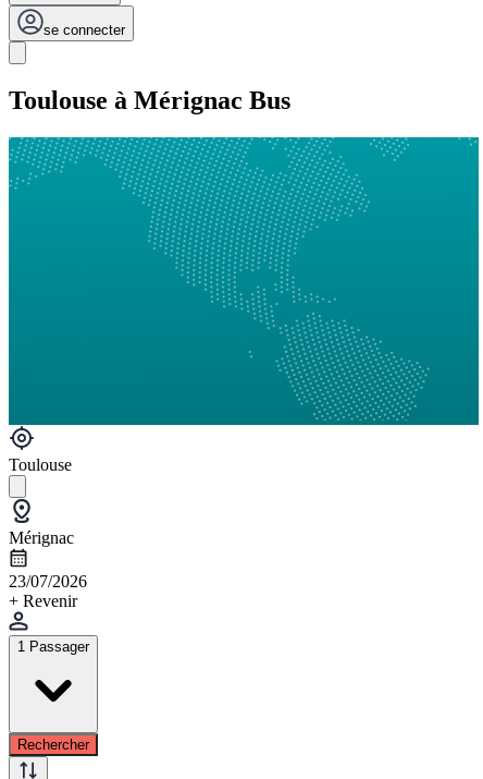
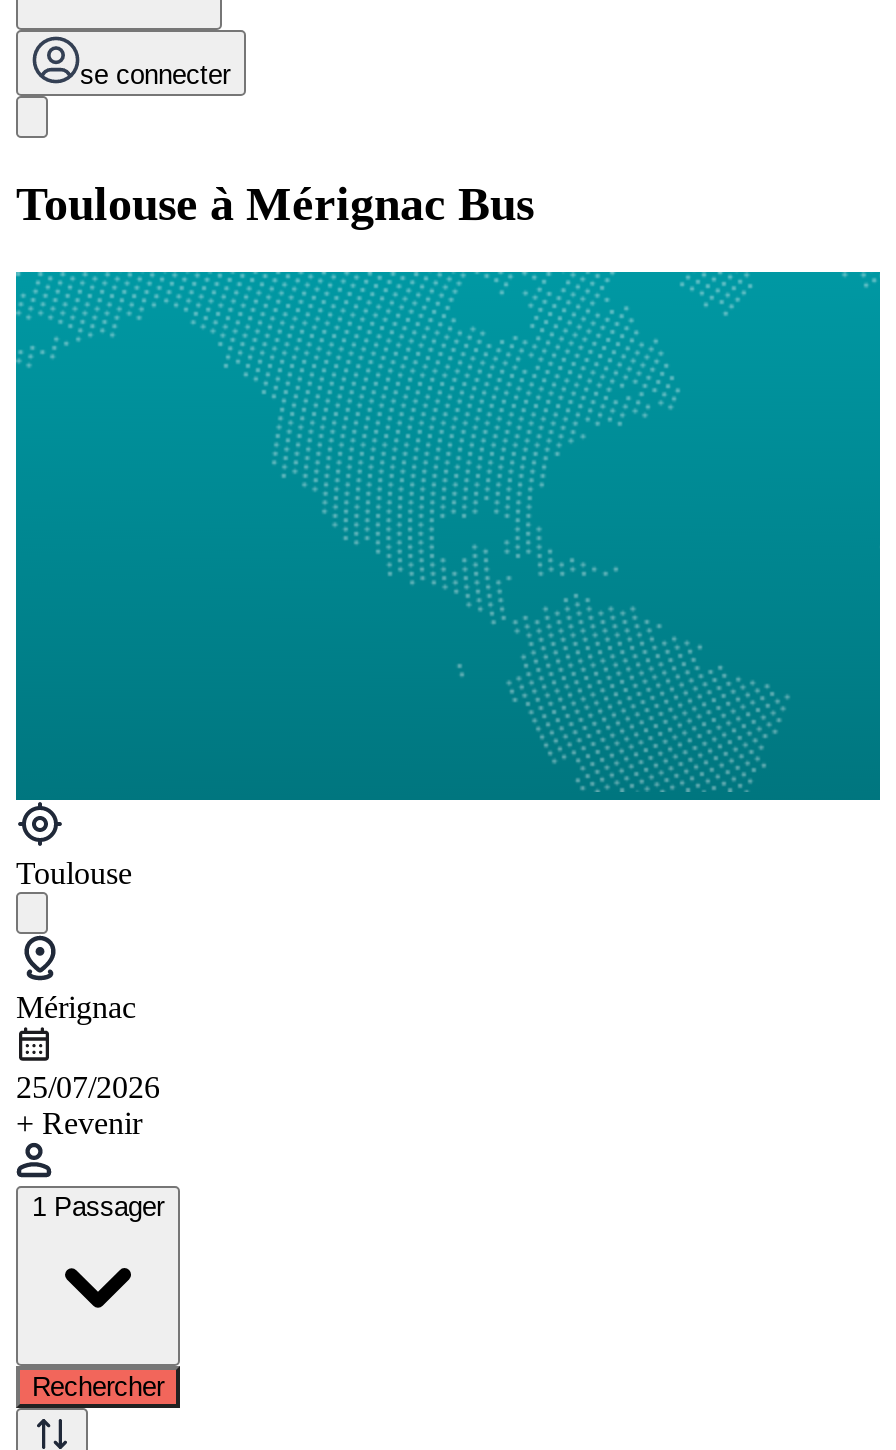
[9,572,87,590] 23/07/2026 -> [16,1070,160,1104] 25/07/2026

